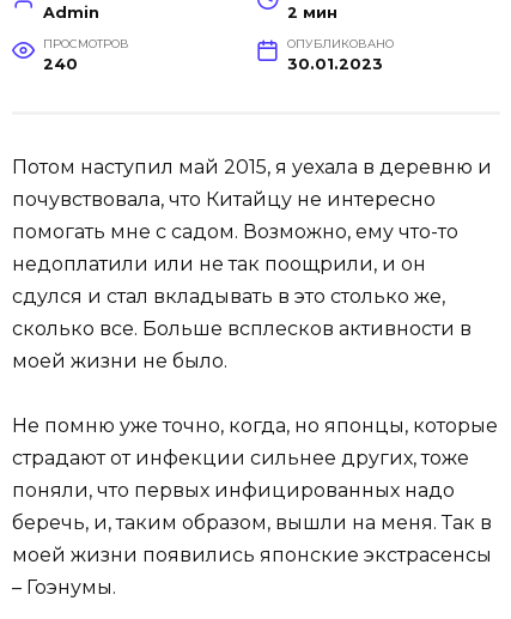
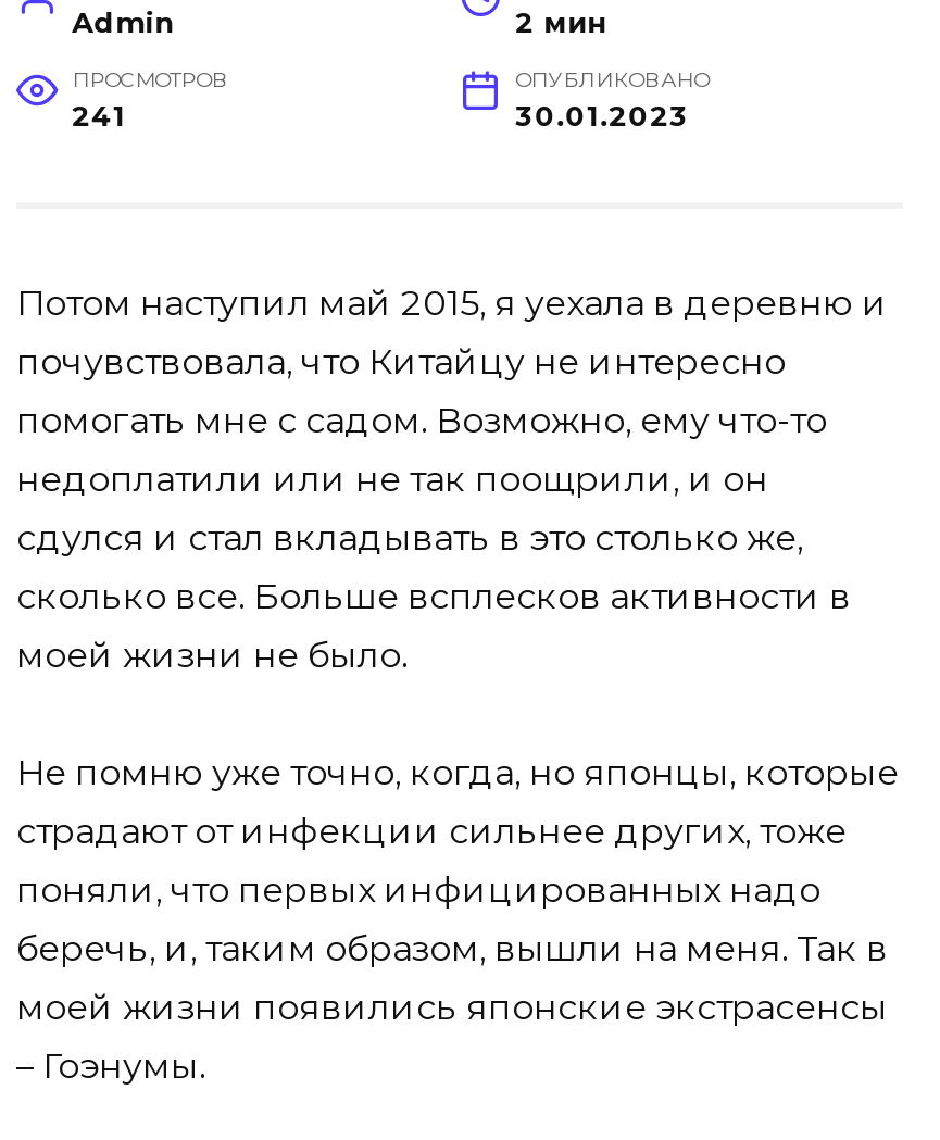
[43,55,77,73] 240 -> [72,100,126,132] 241

